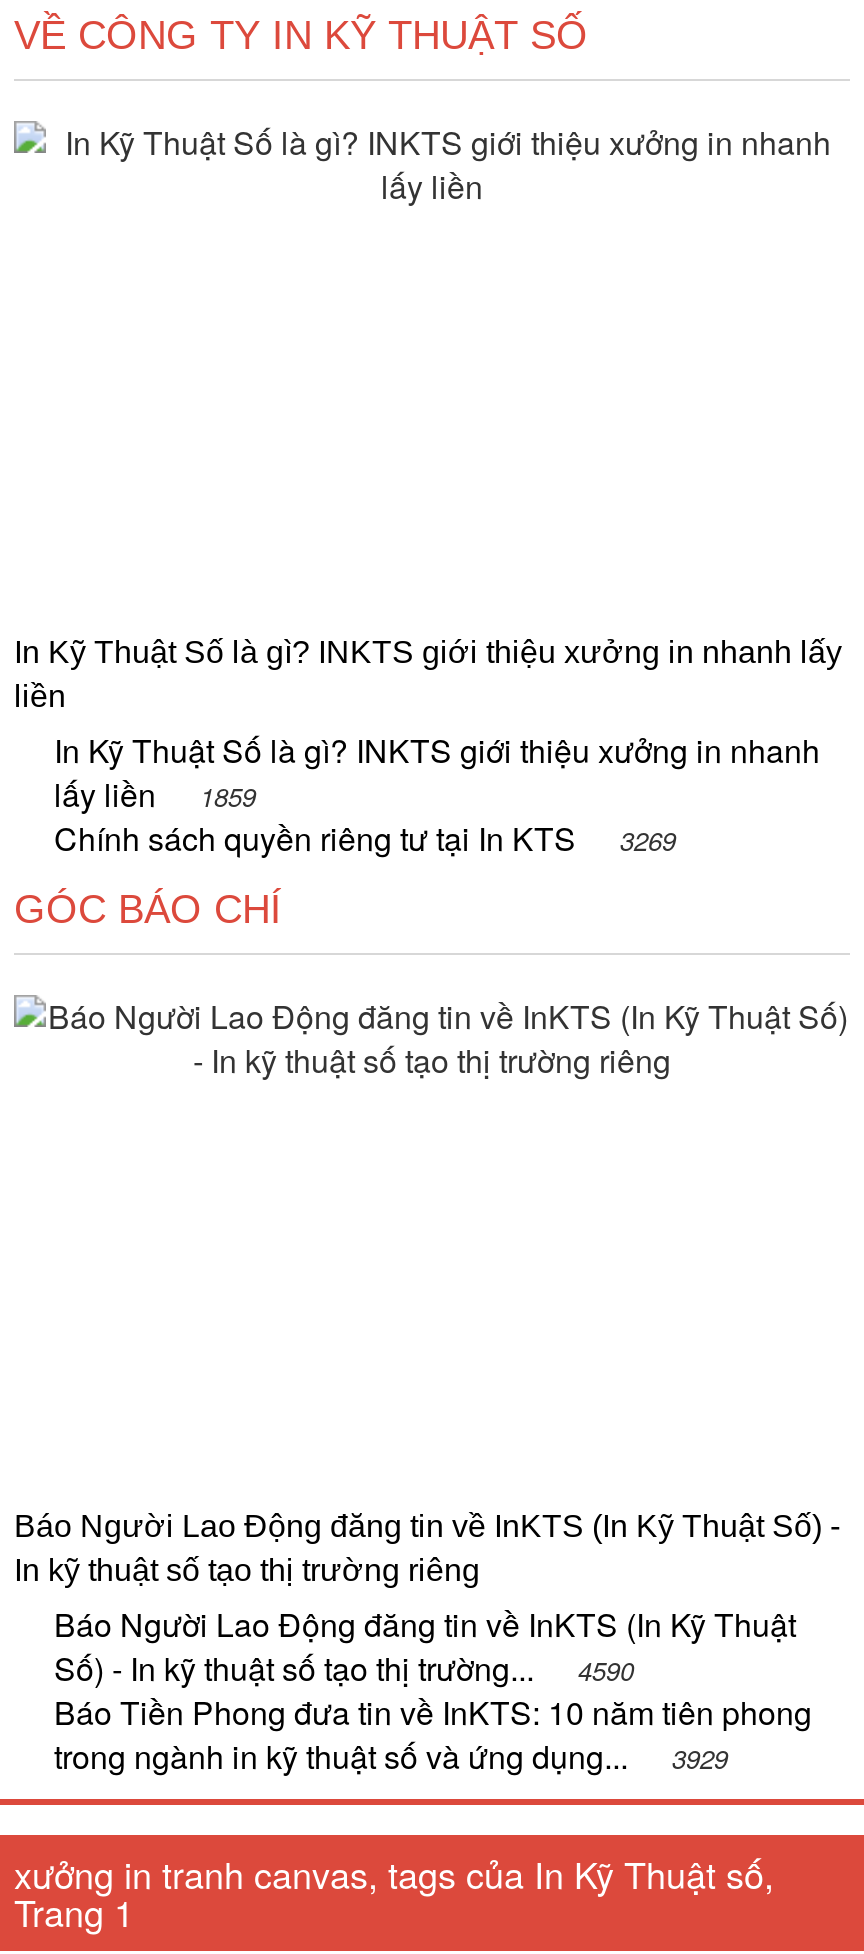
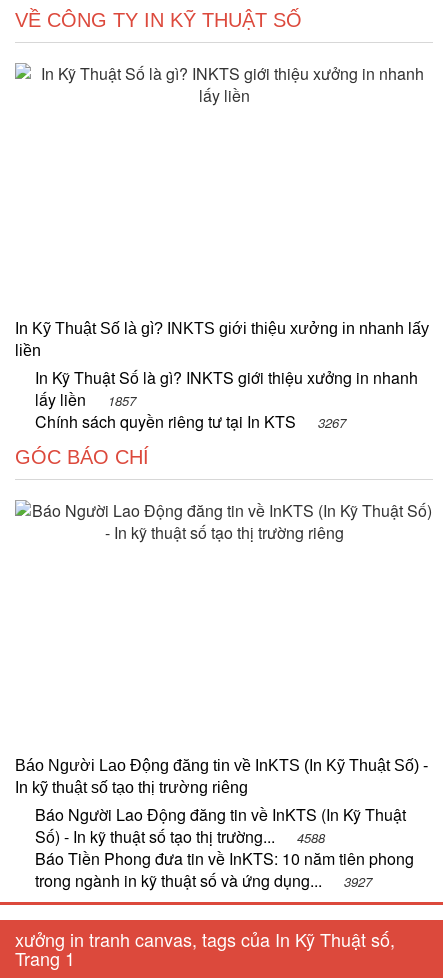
[54,771,256,817] lấy liền 1859 -> [35,388,136,411] lấy liền 1857
[54,815,676,861] Chính sách quyền riêng tư tại In KTS 3269 -> [35,410,346,433] Chính sách quyền riêng tư tại In KTS 3267
[54,1645,634,1691] Số) - In kỹ thuật số tạo thị trường... 4590 -> [35,825,325,848] Số) - In kỹ thuật số tạo thị trường... 4588
[54,1733,728,1779] trong ngành in kỹ thuật số và ứng dụng... 3929 -> [35,869,372,892] trong ngành in kỹ thuật số và ứng dụng... 3927

